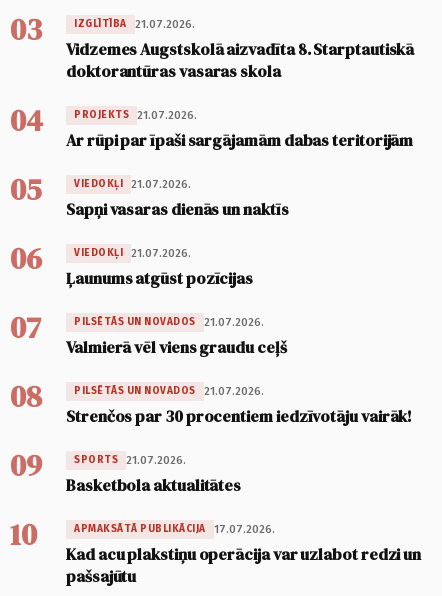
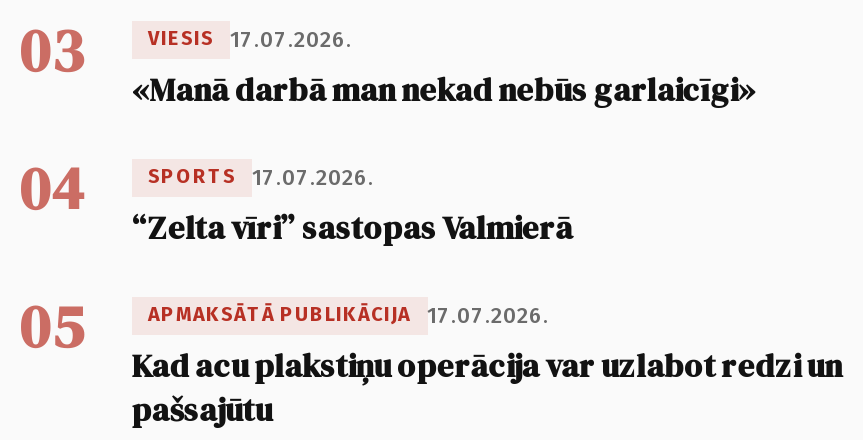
[66,17,414,82] IZGLĪTĪBA | 21.07.2026. | Vidzemes Augstskolā aizvadīta 8. Starptautiskā | doktorantūras vasaras skola -> [132,26,756,111] VIESIS | 17.07.2026. | «Manā darbā man nekad nebūs garlaicīgi»
[66,108,413,151] PROJEKTS | 21.07.2026. | Ar rūpi par īpaši sargājamām dabas teritorijām -> [132,164,573,249] SPORTS | 17.07.2026. | “Zelta vīri” sastopas Valmierā
[10,177,412,555] VIEDOKĻI | 21.07.2026. | Sapņi vasaras dienās un naktīs | 06 | VIEDOKĻI | 21.07.2026. | Ļaunums atgūst pozīcijas | 07 | PILSĒTĀS UN NOVADOS | 21.07.2026. | Valmierā vēl viens graudu ceļš | 08 | PILSĒTĀS UN NOVADOS | 21.07.2026. | Strenčos par 30 procentiem iedzīvotāju vairāk! | 09 | SPORTS | 21.07.2026. | Basketbola aktualitātes | 10 -> none

